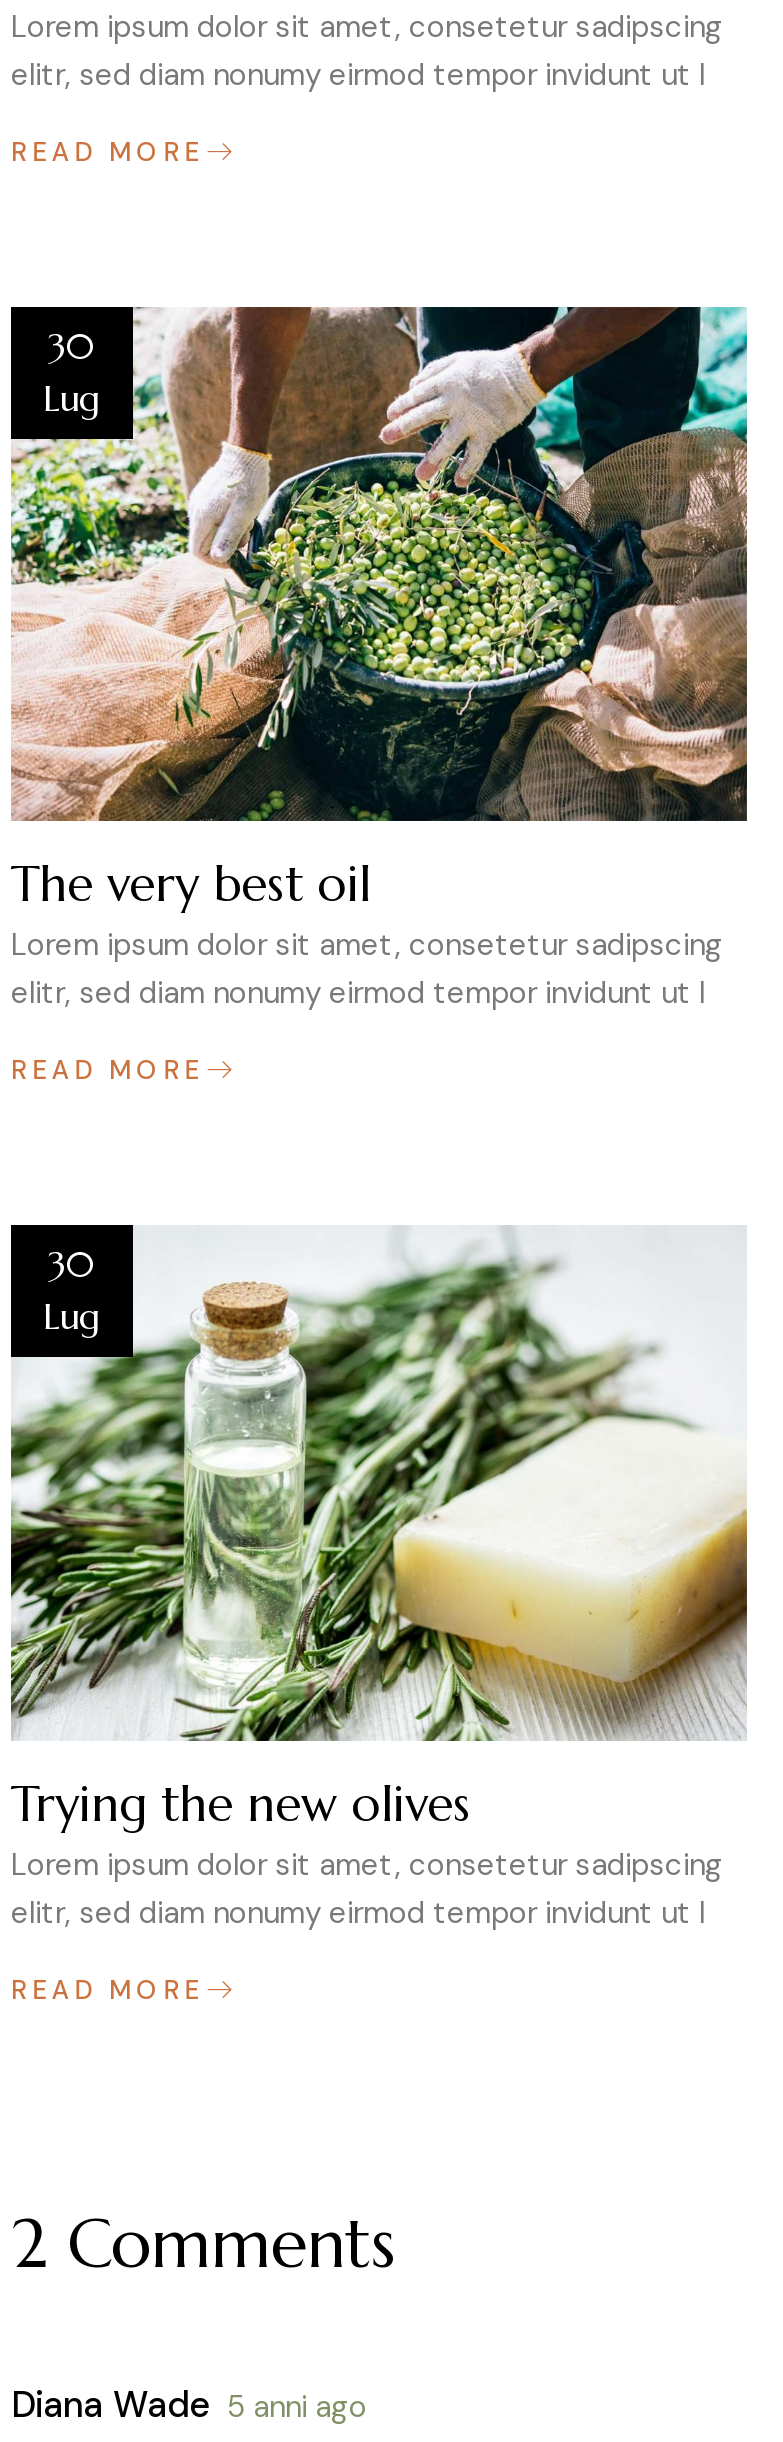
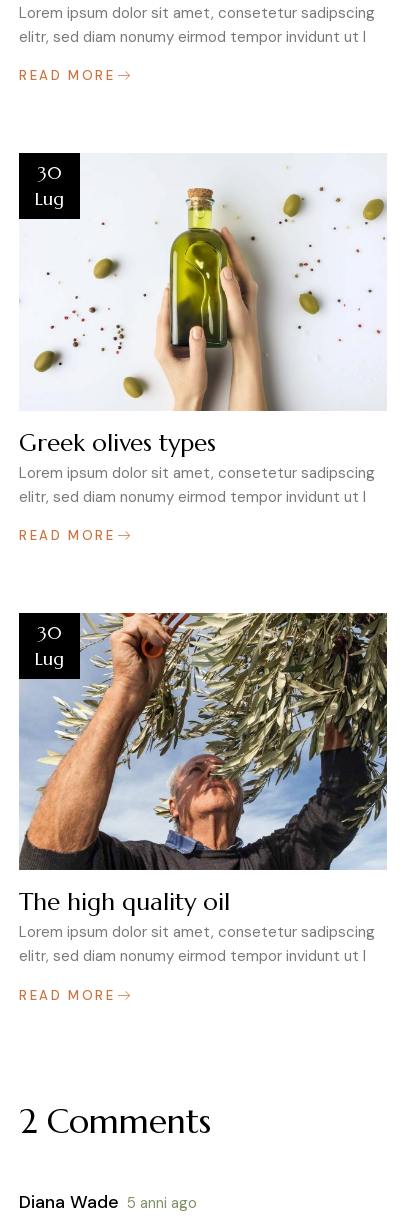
[9,304,749,916] [image] | The very best oil -> [19,152,387,458] [image] | Greek olives types
[9,1222,749,1835] [image] | Trying the new olives -> [19,612,388,917] [image] | The high quality oil

